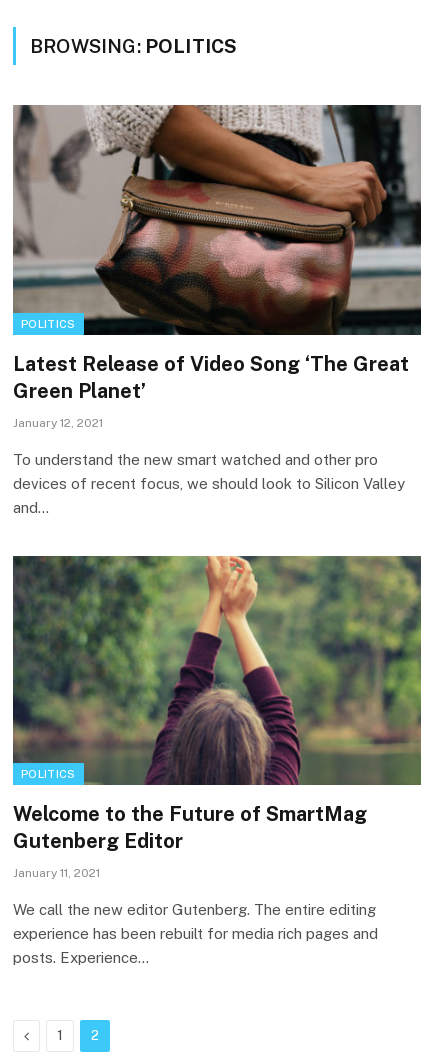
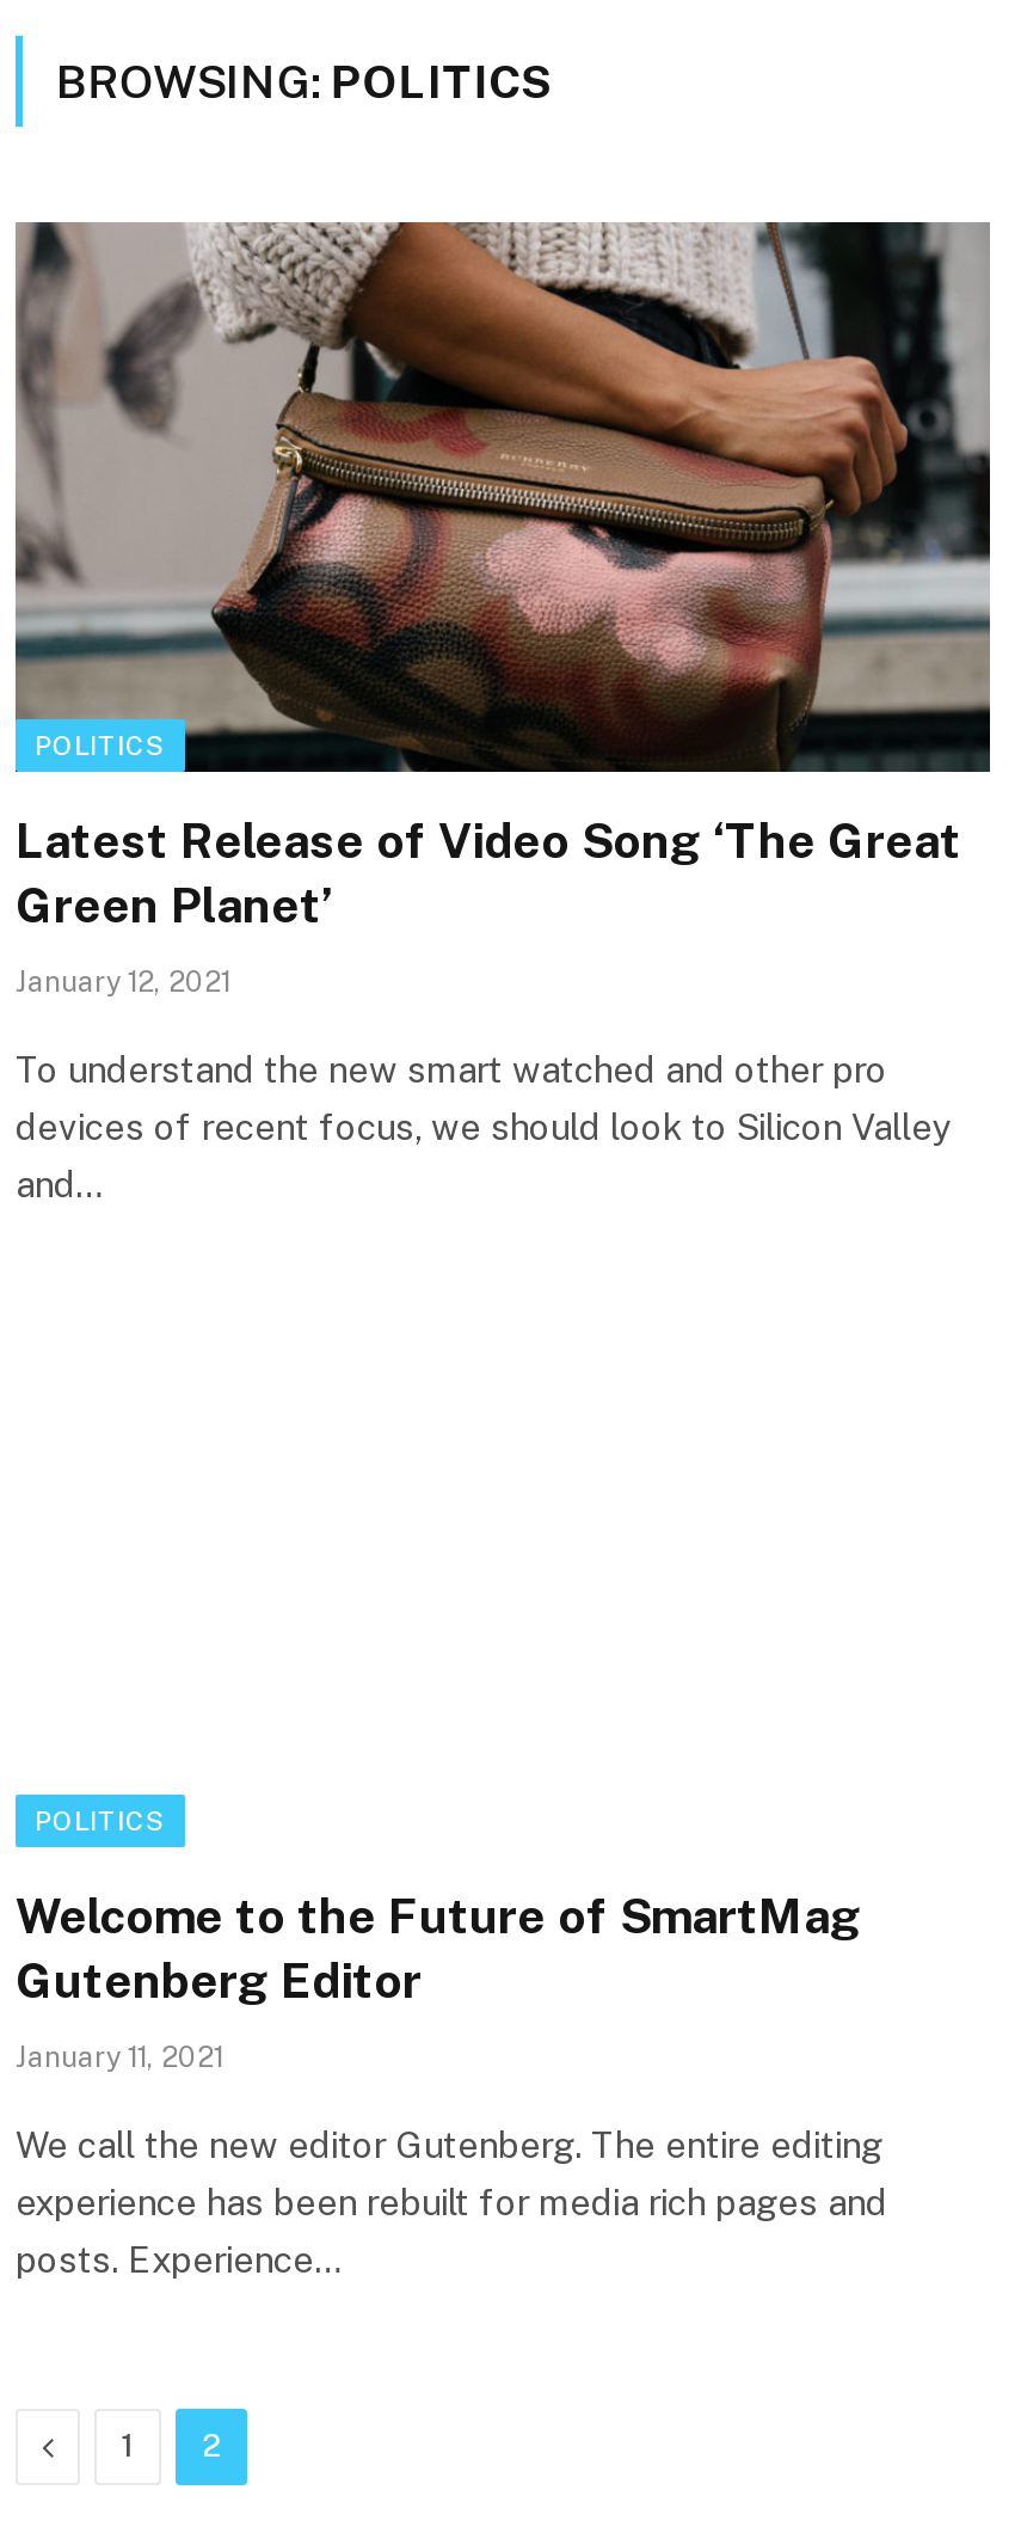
[12,555,422,786] [image] -> none

